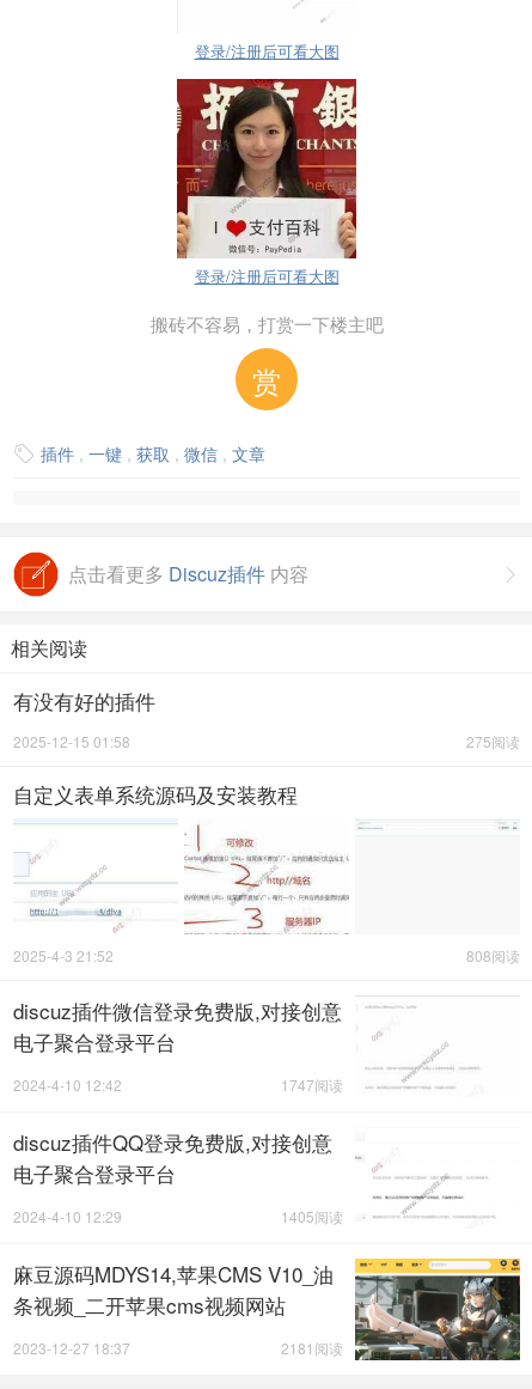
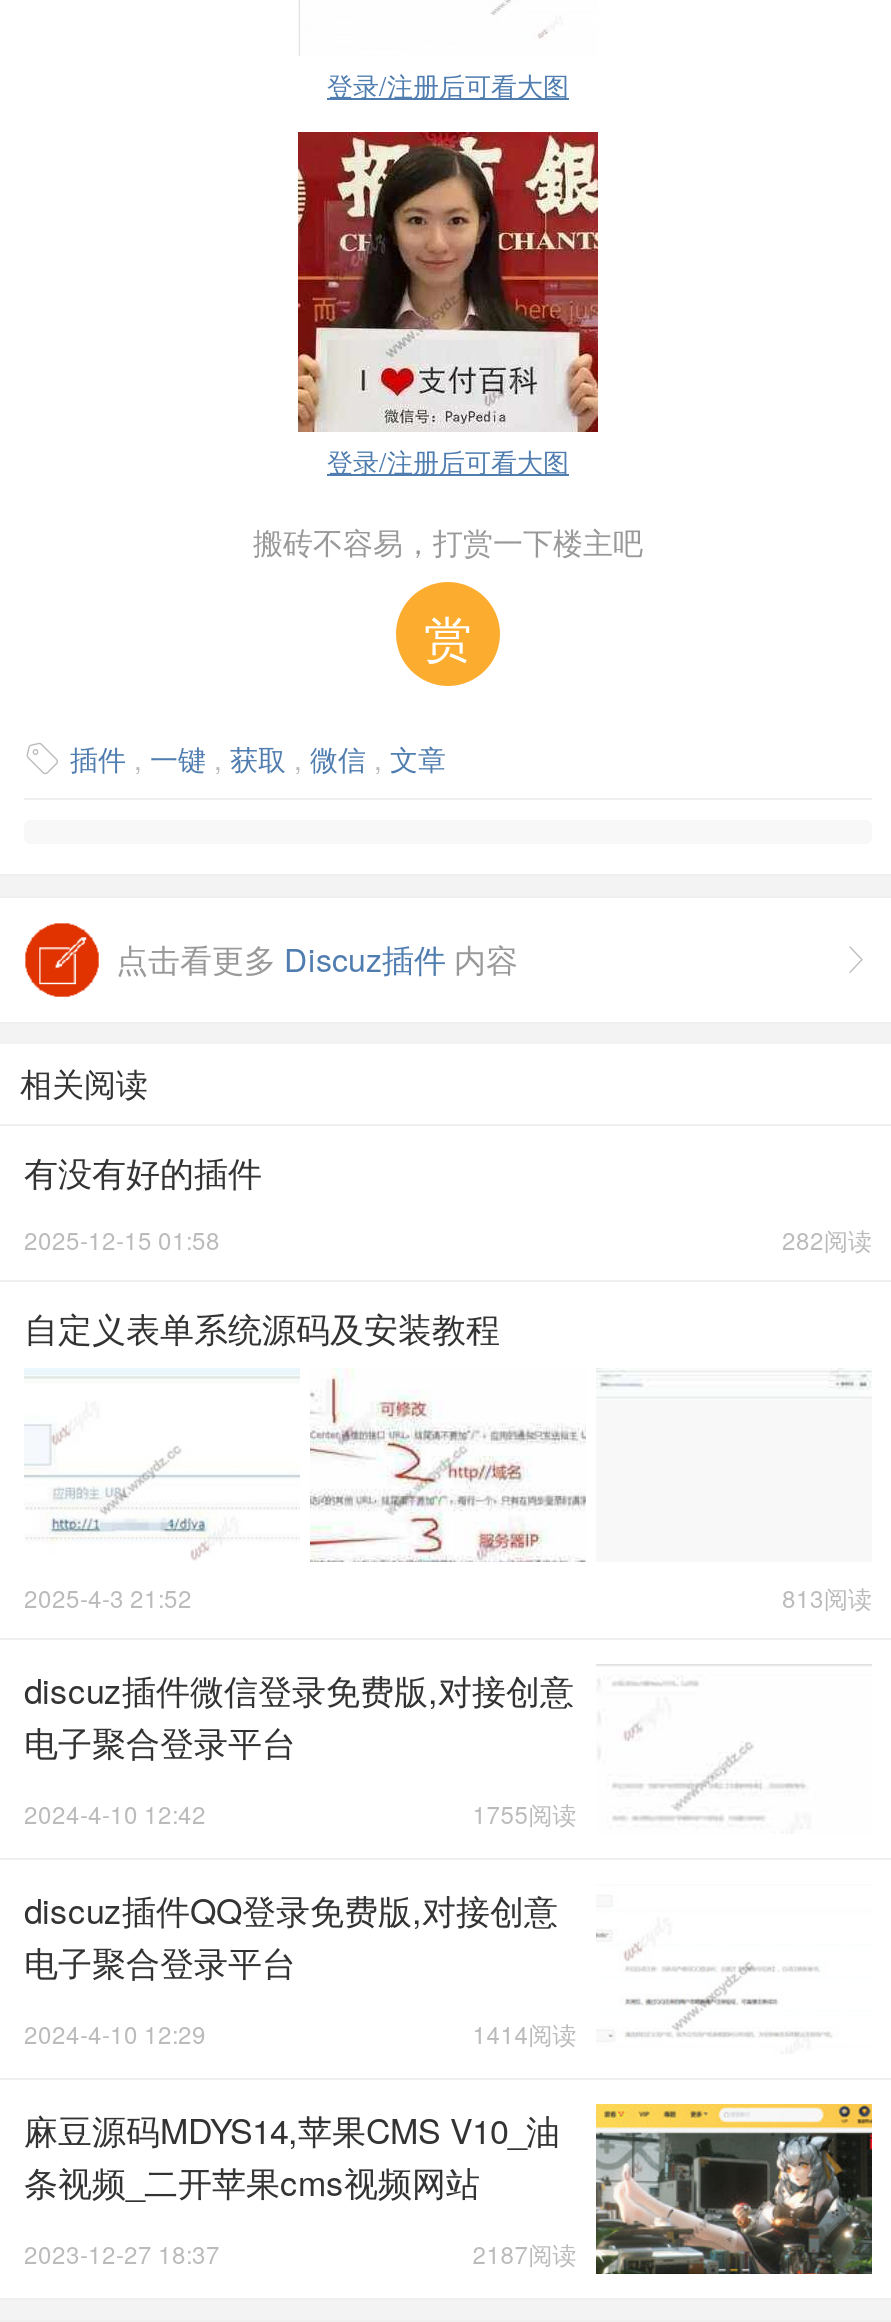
[466,731,520,752] 275阅读 -> [782,1223,872,1257] 282阅读
[466,945,520,966] 808阅读 -> [782,1580,872,1614] 813阅读
[281,1075,343,1095] 1747阅读 -> [472,1796,576,1830] 1755阅读
[281,1206,343,1227] 1405阅读 -> [472,2016,576,2050] 1414阅读
[281,1338,343,1358] 2181阅读 -> [472,2236,576,2270] 2187阅读

